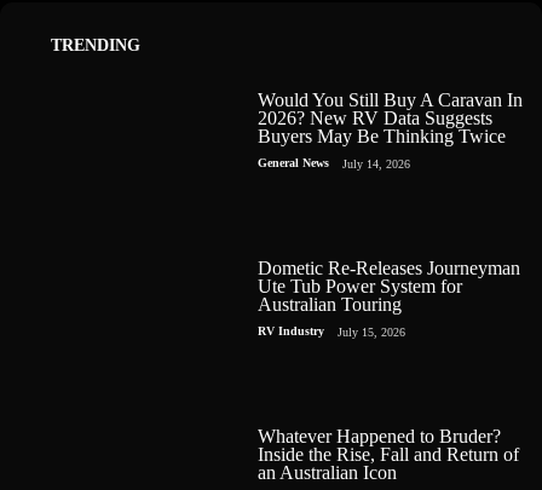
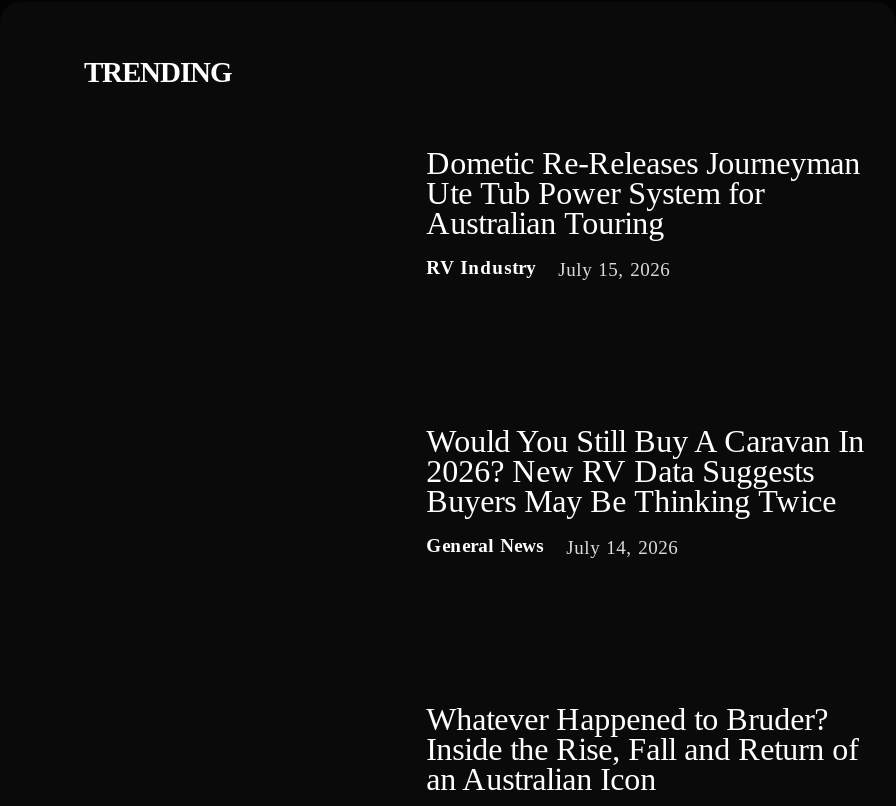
moved [258,90,523,171] -> [426,424,864,559]: Would You Still Buy A Caravan In | 2026? New RV Data Suggests | Buyers May Be Thinking Twice | General News | July 14, 2026
moved [258,258,520,339] -> [426,146,860,281]: Dometic Re-Releases Journeyman | Ute Tub Power System for | Australian Touring | RV Industry | July 15, 2026

